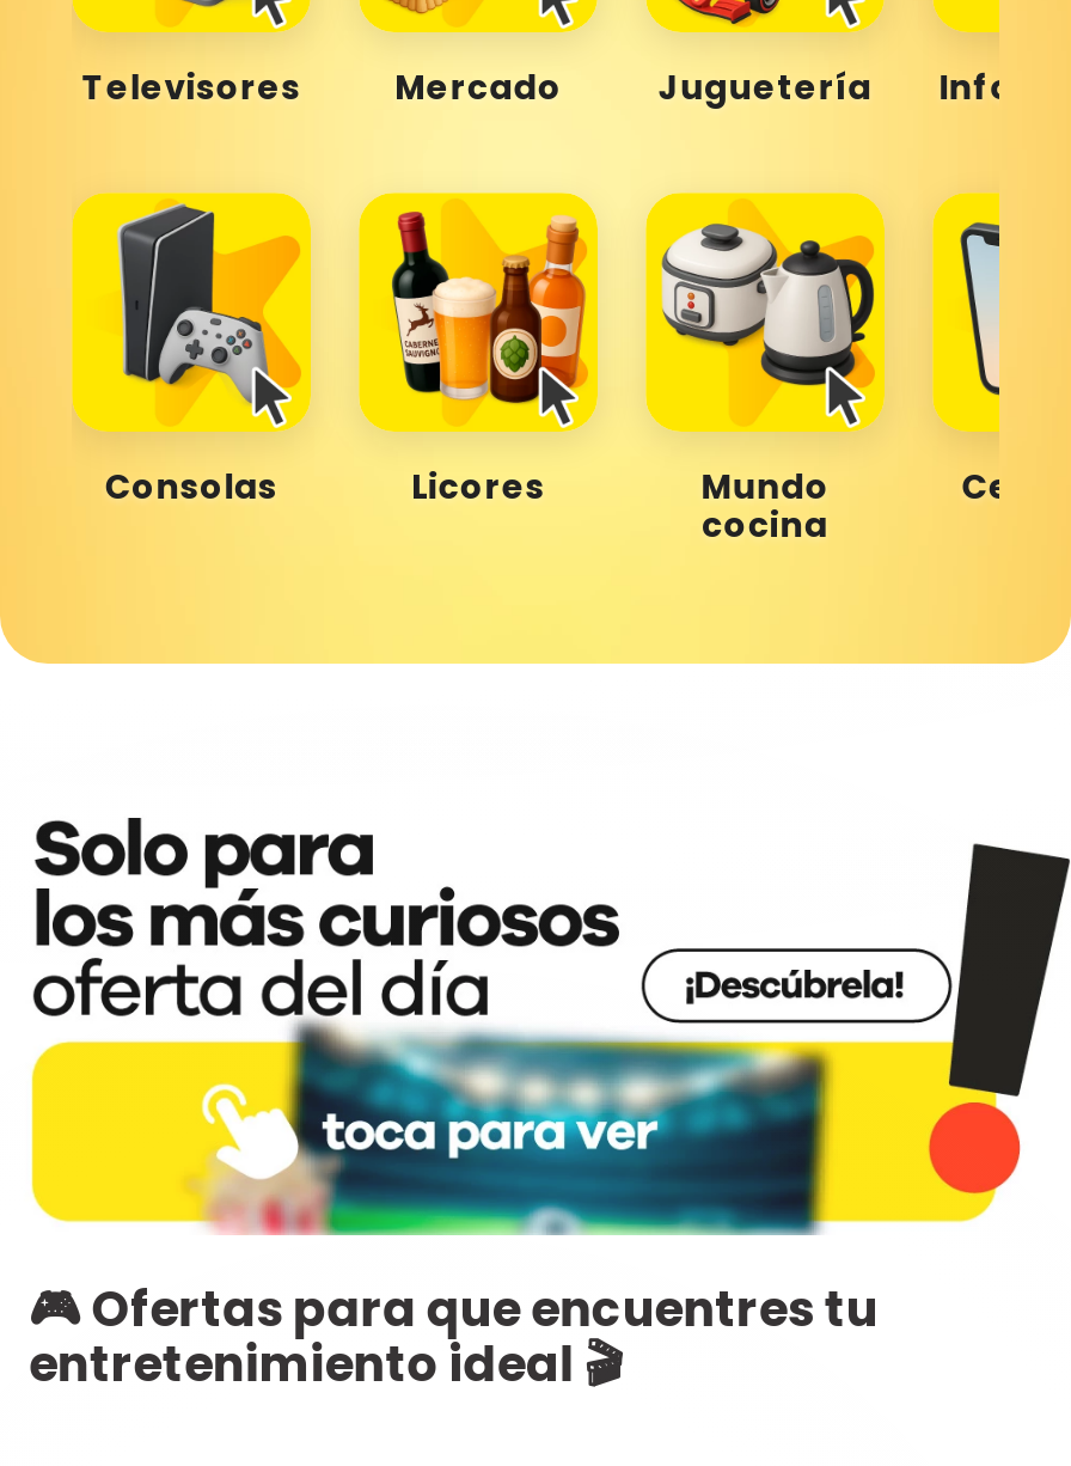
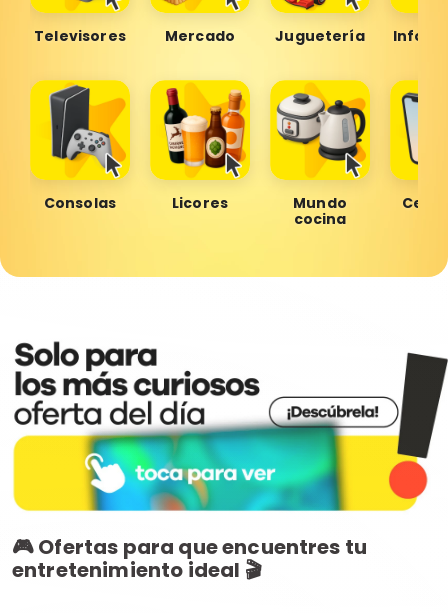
[177,966,832,1236] [image] -> [83,403,347,516] [image]

